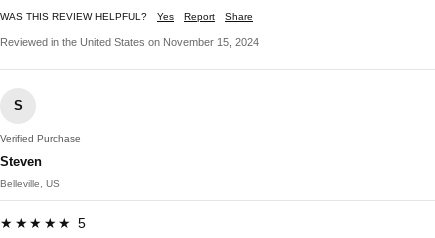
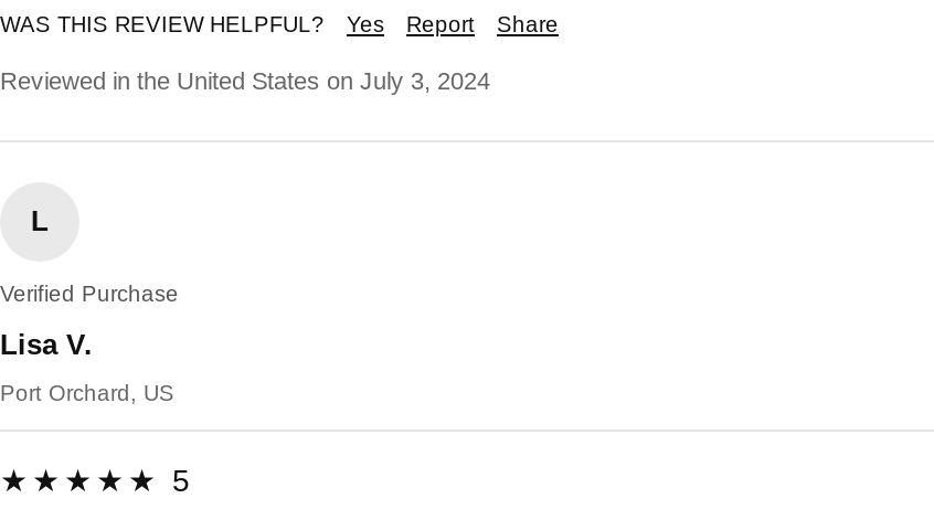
[0,36,259,48] Reviewed in the United States on November 15, 2024 -> [0,67,490,93] Reviewed in the United States on July 3, 2024
[13,98,22,113] S -> [31,204,49,237] L
[0,154,42,169] Steven -> [0,327,93,361] Lisa V.
[0,178,60,189] Belleville, US -> [0,380,174,405] Port Orchard, US

